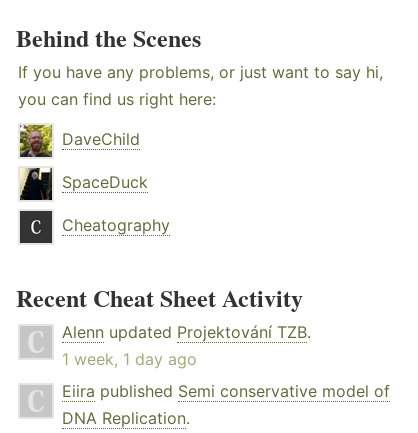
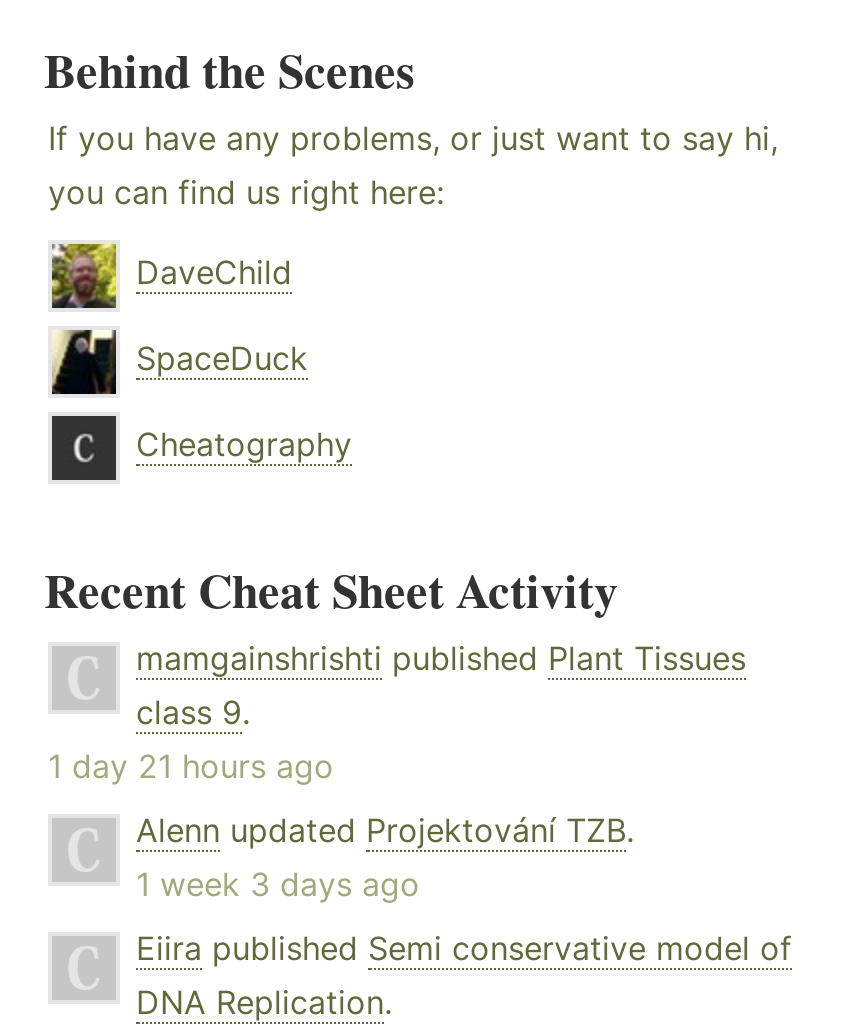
none -> [48,638,746,786] mamgainshrishti published Plant Tissues | class 9. | 1 day 21 hours ago
[62,349,197,369] 1 week, 1 day ago -> [136,864,420,904] 1 week 3 days ago

